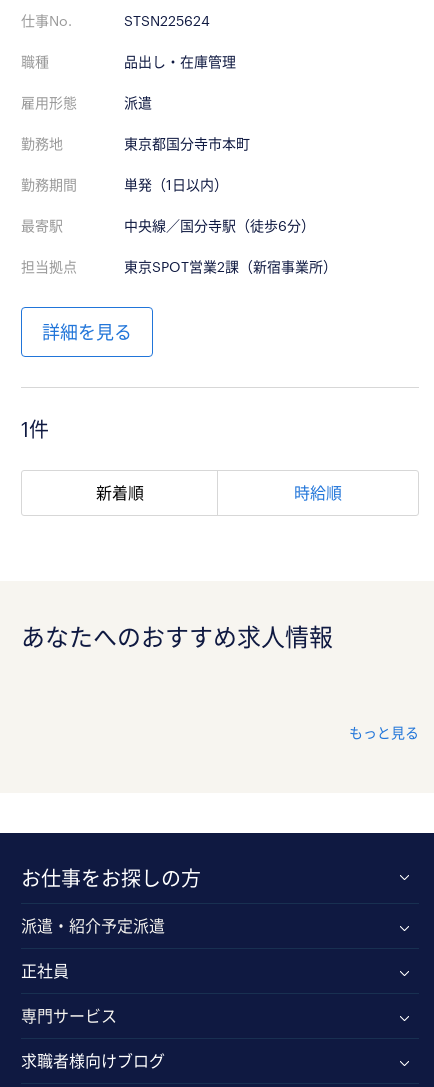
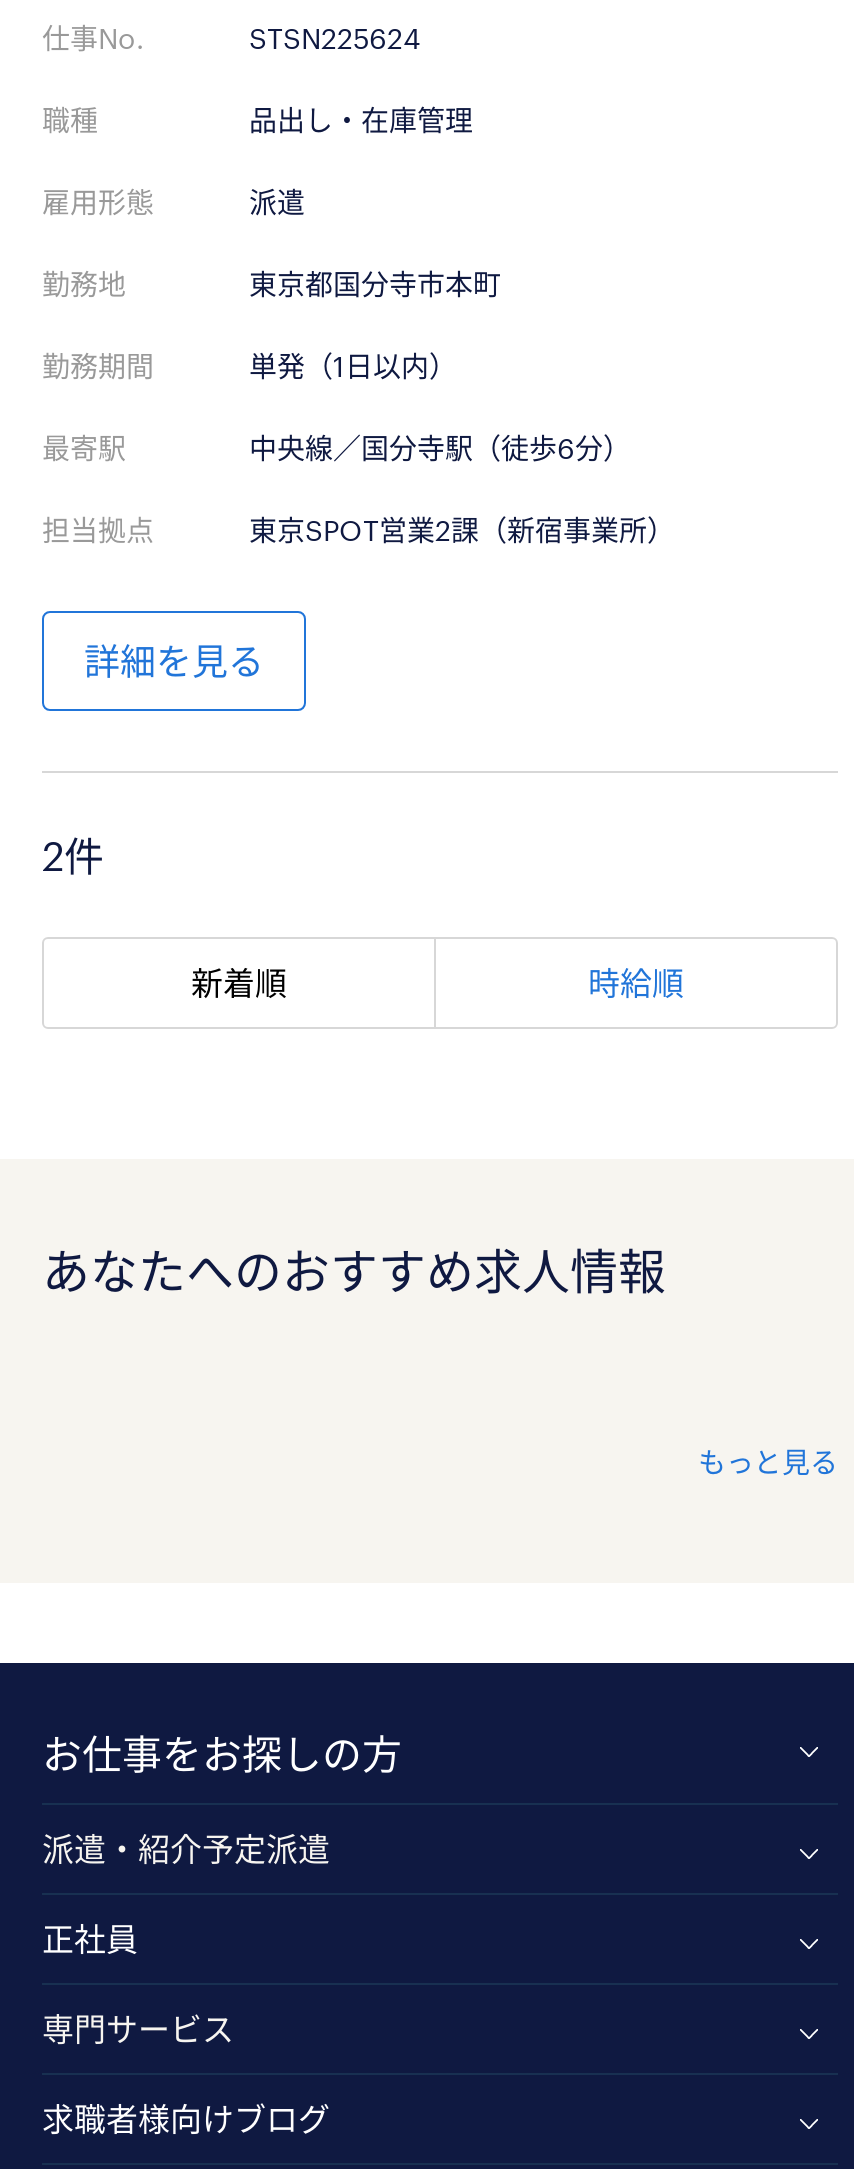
[21,417,49,441] 1件 -> [42,831,104,879] 2件

